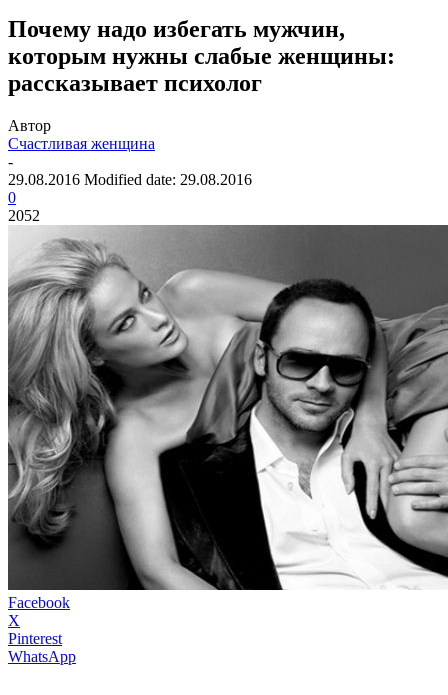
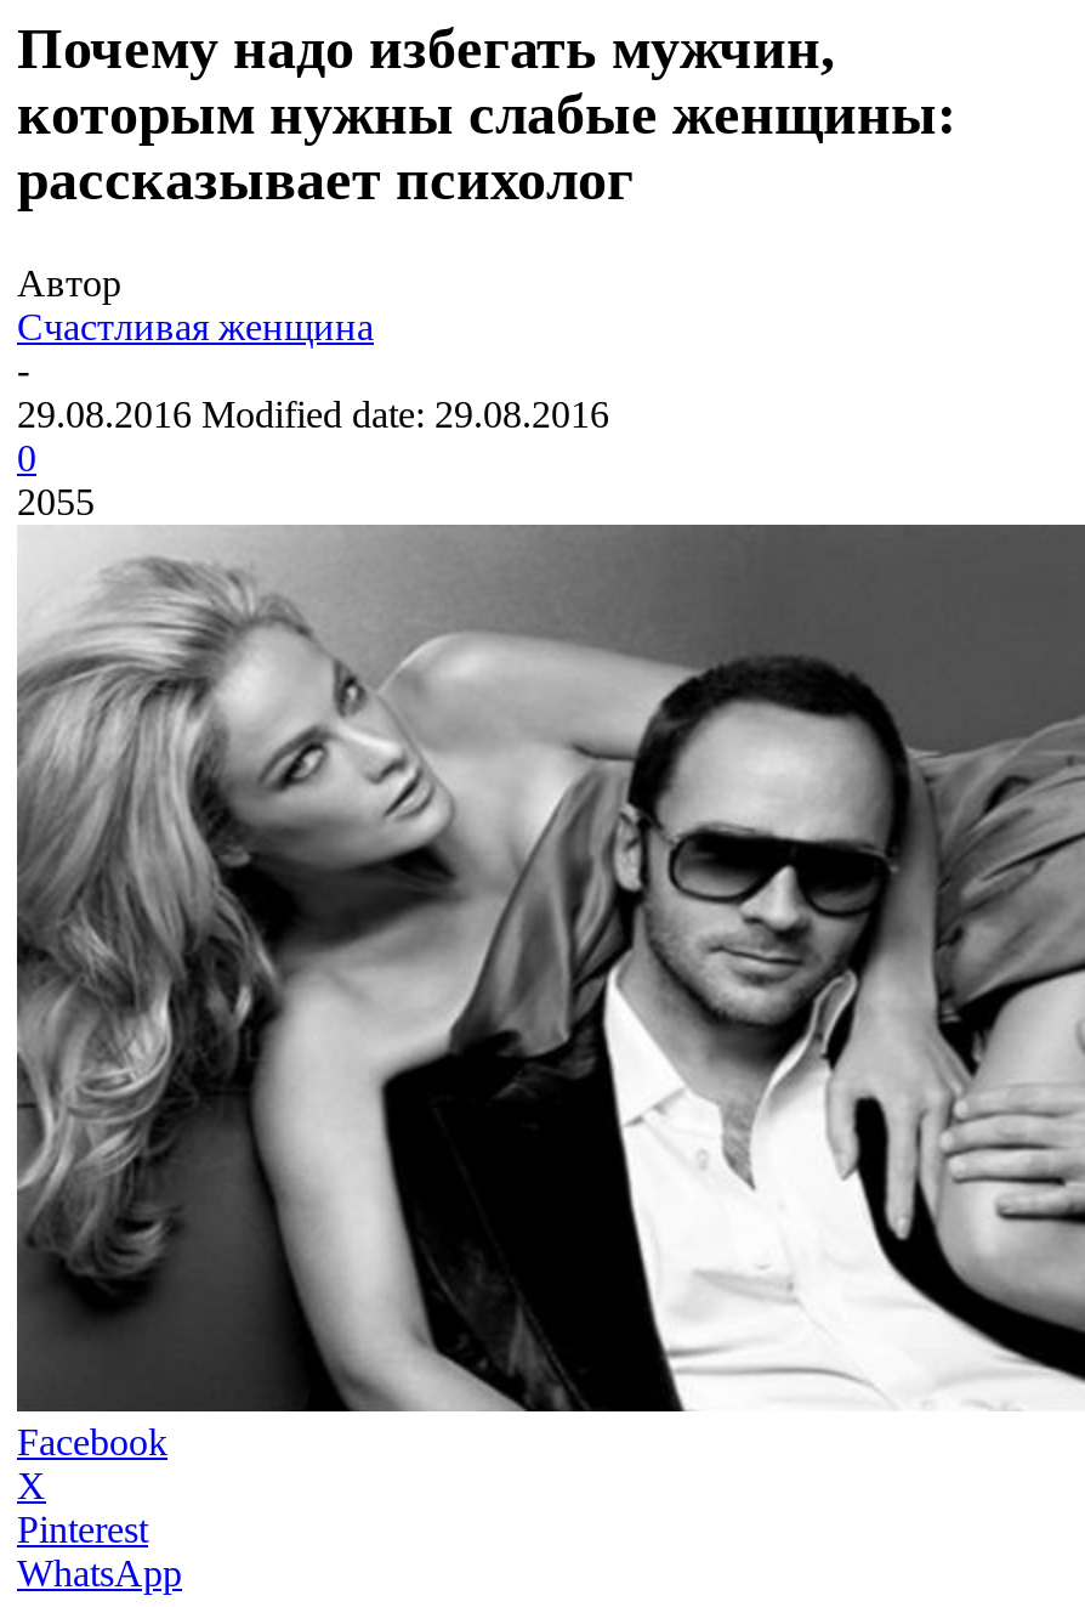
[8,207,40,224] 2052 -> [17,481,95,522] 2055

